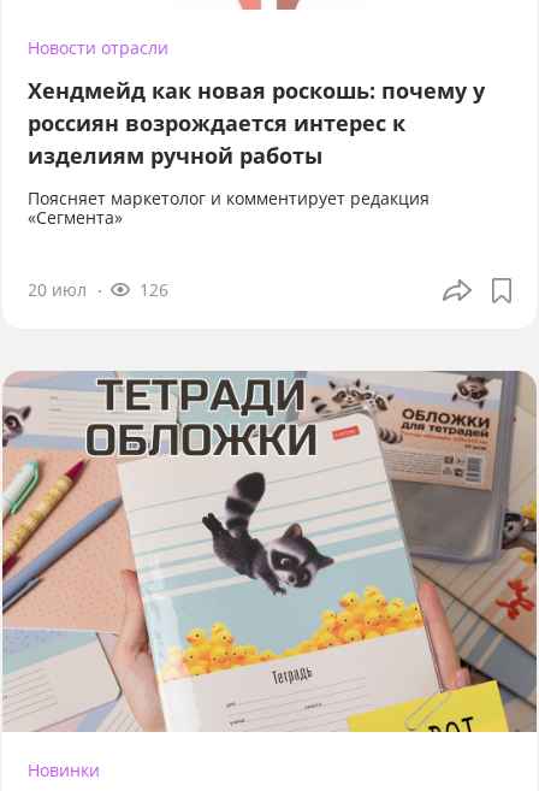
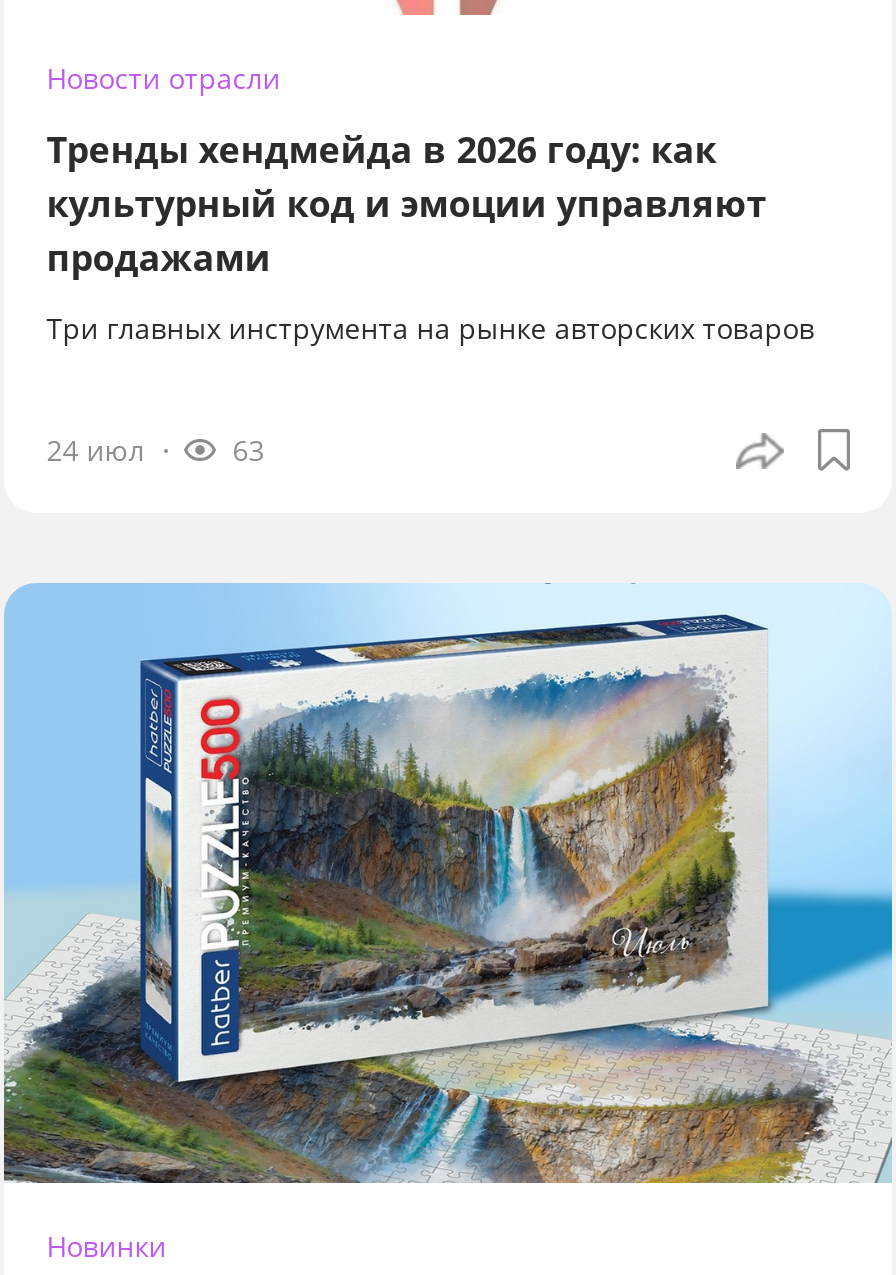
[28,76,485,170] Хендмейд как новая роскошь: почему у | россиян возрождается интерес к | изделиям ручной работы -> [47,126,767,282] Тренды хендмейда в 2026 году: как | культурный код и эмоции управляют | продажами
[28,186,430,229] Поясняет маркетолог и комментирует редакция | «Сегмента» -> [47,310,815,348] Три главных инструмента на рынке авторских товаров
[28,278,169,301] 20 июл | 126 -> [47,431,265,469] 24 июл | 63
[4,370,535,733] [image] -> [6,582,890,1184] [image]

